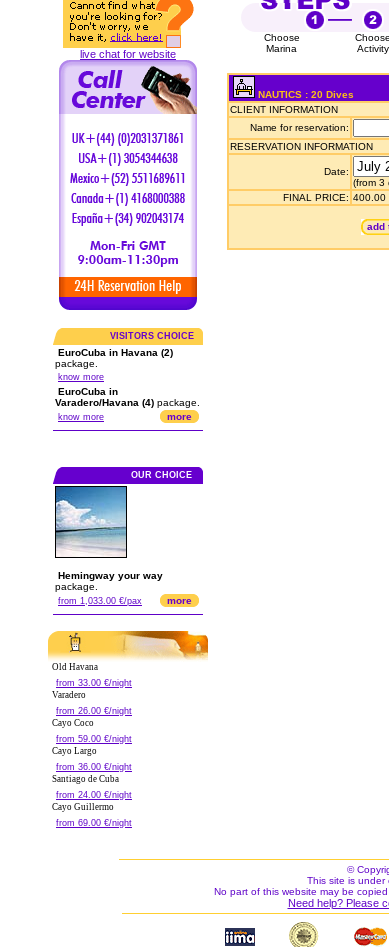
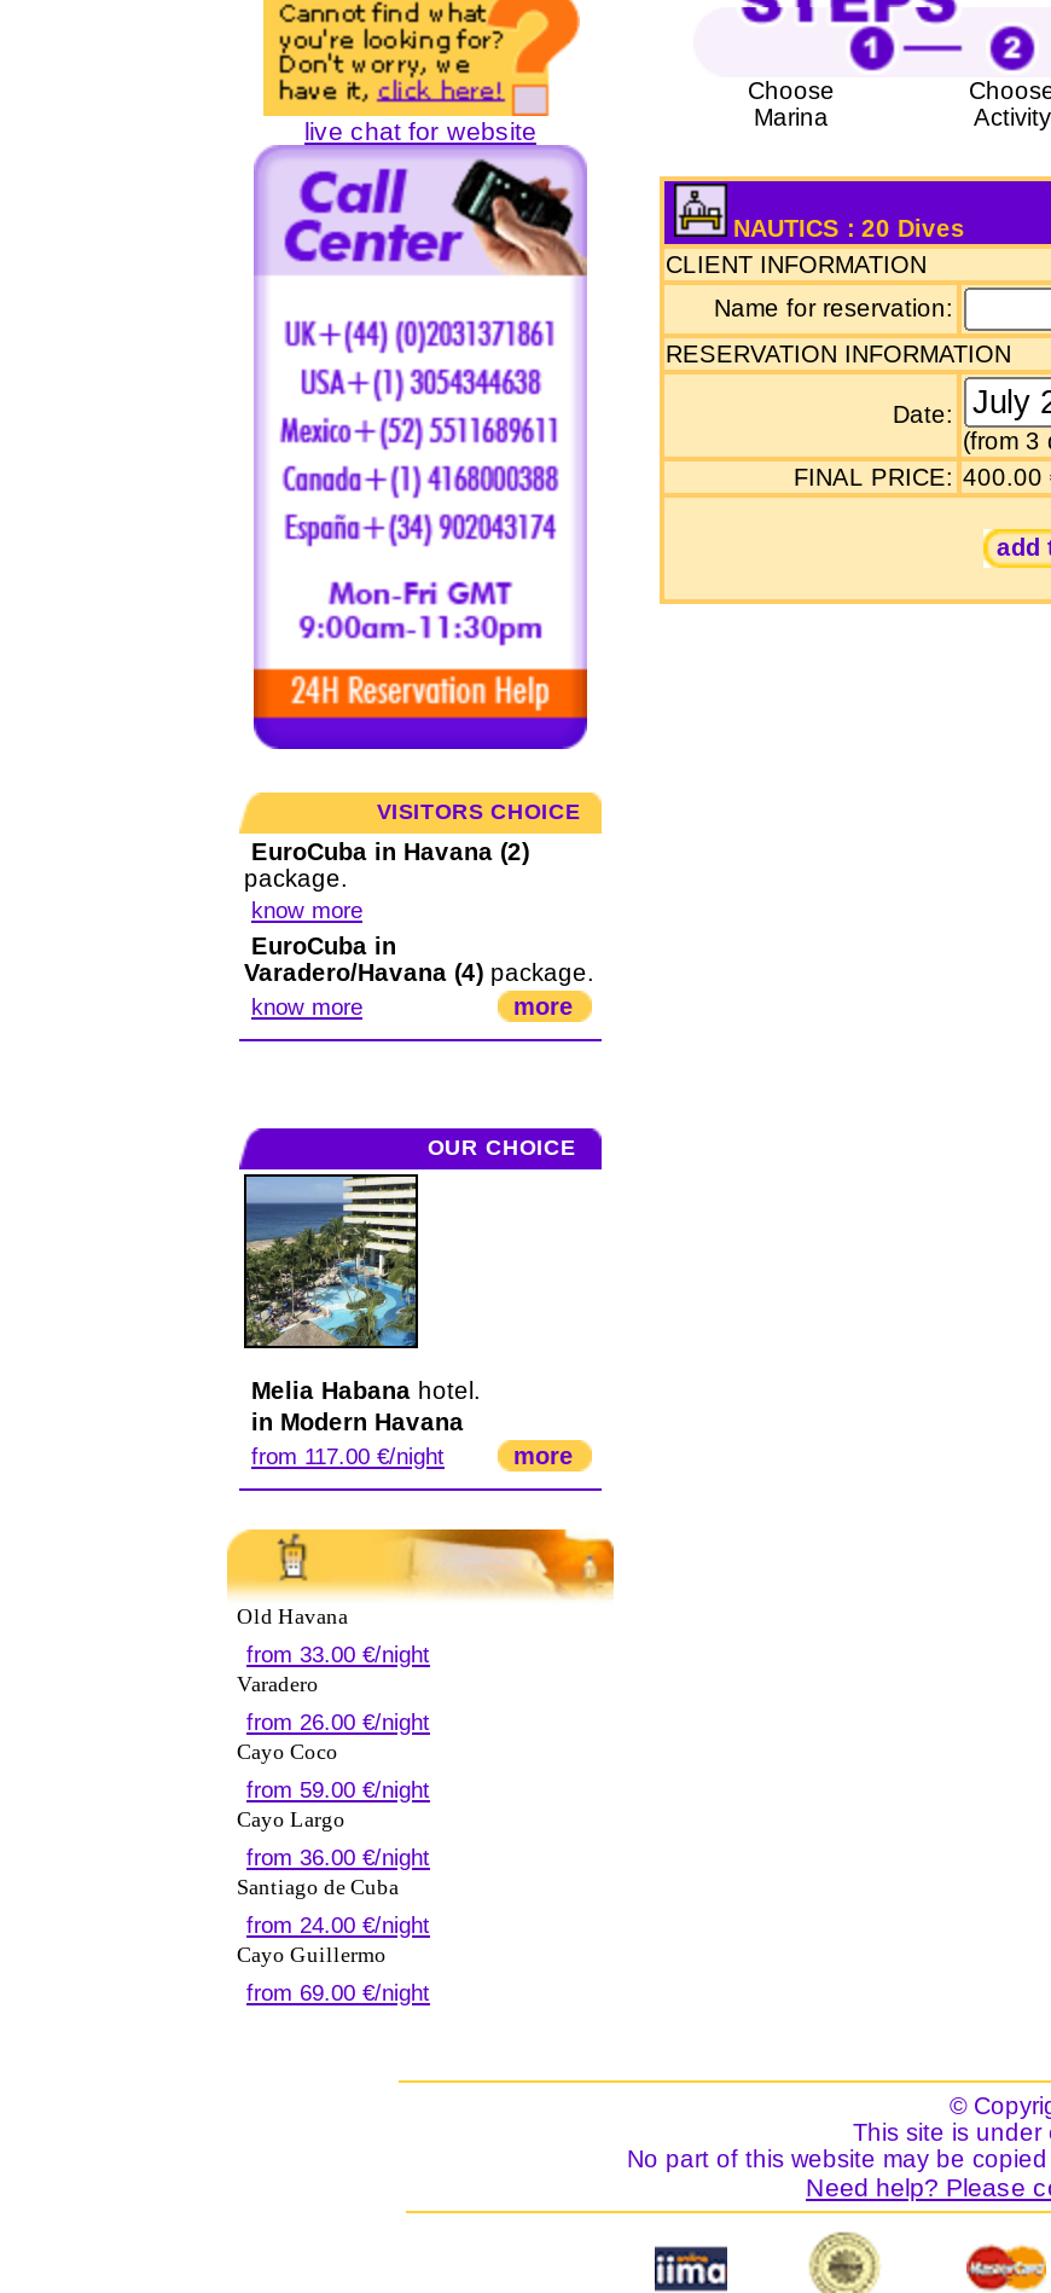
[55,486,163,606] [image] | Hemingway your way | package. | from 1,033.00 €/pax -> [244,1174,481,1469] [image] | Melia Habana hotel. | in Modern Havana | from 117.00 €/night

